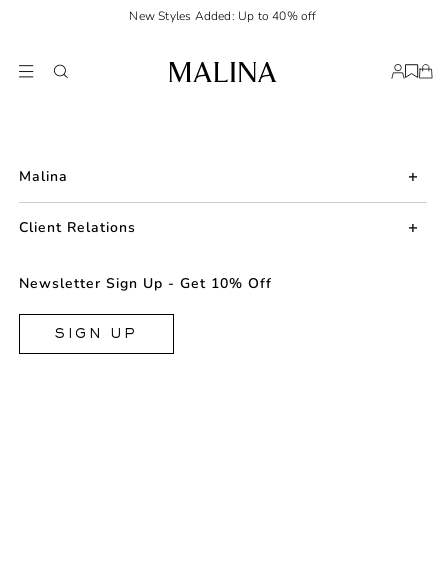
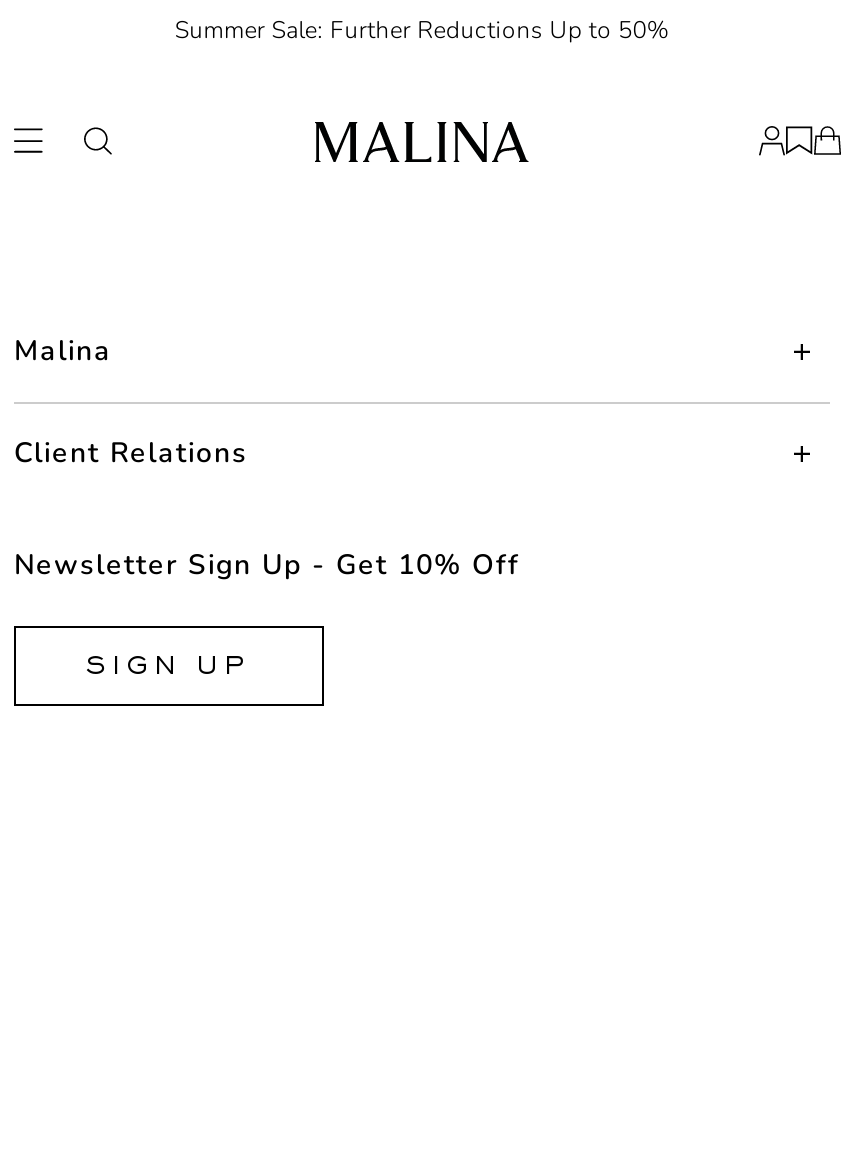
[129,8,317,24] New Styles Added: Up to 40% off -> [175,14,669,46] Summer Sale: Further Reductions Up to 50%

